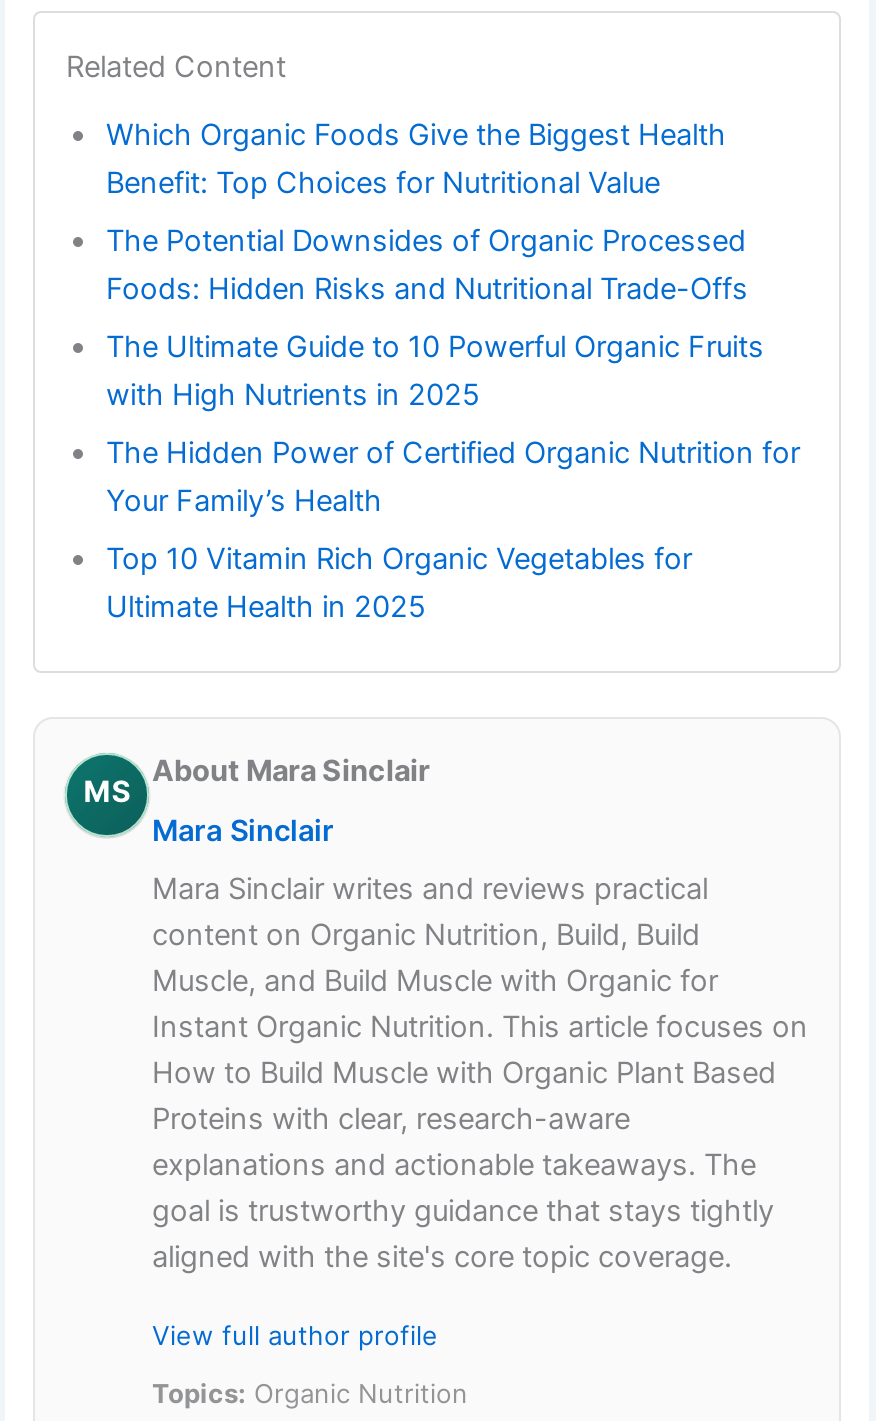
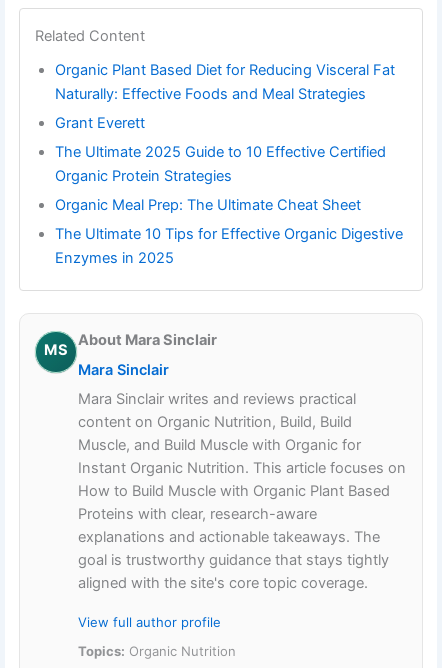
[106,117,726,201] Which Organic Foods Give the Biggest Health | Benefit: Top Choices for Nutritional Value -> [55,61,395,103] Organic Plant Based Diet for Reducing Visceral Fat | Naturally: Effective Foods and Meal Strategies
[106,223,748,307] The Potential Downsides of Organic Processed | Foods: Hidden Risks and Nutritional Trade-Offs -> [55,114,145,132] Grant Everett
[106,329,764,413] The Ultimate Guide to 10 Powerful Organic Fruits | with High Nutrients in 2025 -> [55,143,386,185] The Ultimate 2025 Guide to 10 Effective Certified | Organic Protein Strategies
[106,435,800,519] The Hidden Power of Certified Organic Nutrition for | Your Family’s Health -> [55,196,361,214] Organic Meal Prep: The Ultimate Cheat Sheet
[106,541,692,625] Top 10 Vitamin Rich Organic Vegetables for | Ultimate Health in 2025 -> [55,225,403,267] The Ultimate 10 Tips for Effective Organic Digestive | Enzymes in 2025

